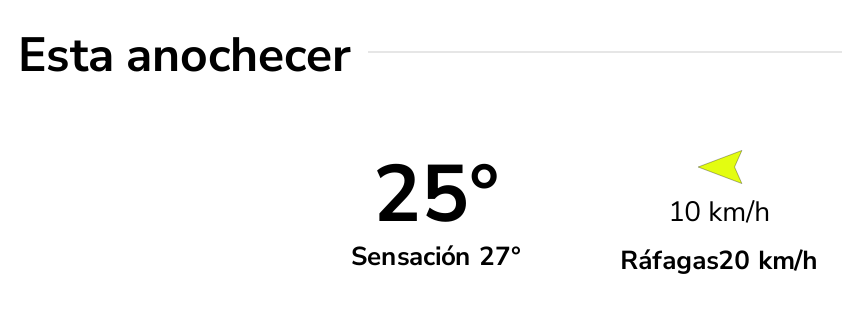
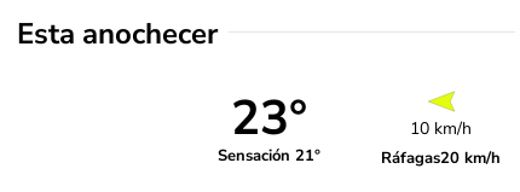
[373,142,499,250] 25° -> [232,86,308,151] 23°
[351,240,521,276] Sensación 27° -> [218,145,321,167] Sensación 21°

